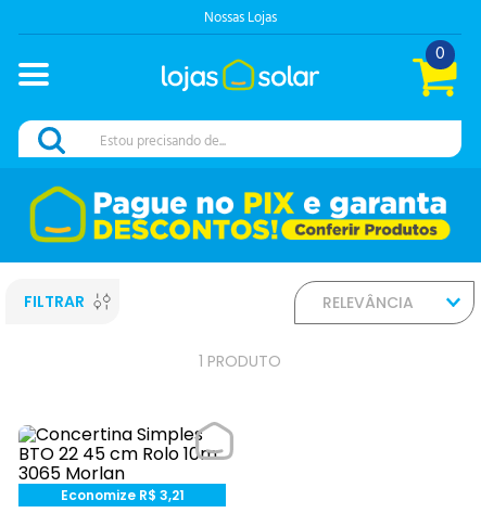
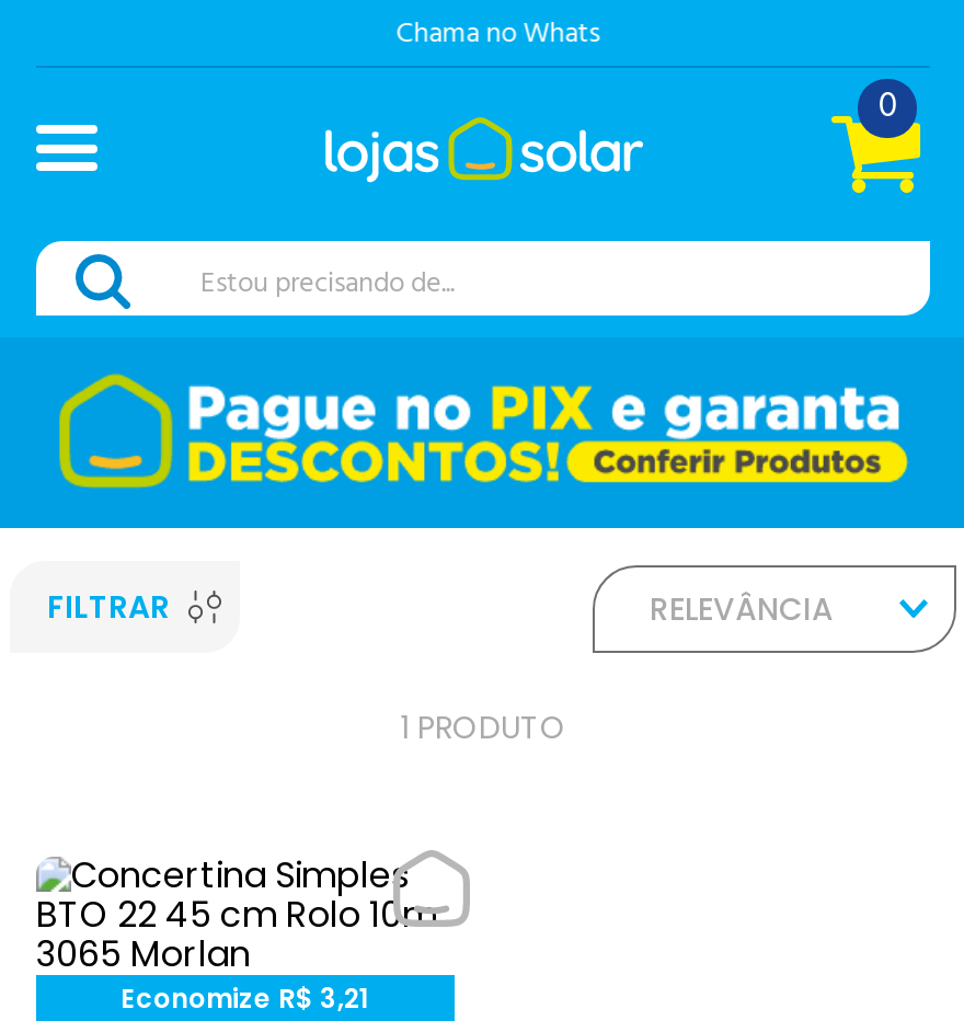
[204,7,276,29] Nossas Lojas -> [381,11,585,57] Chama no Whats

